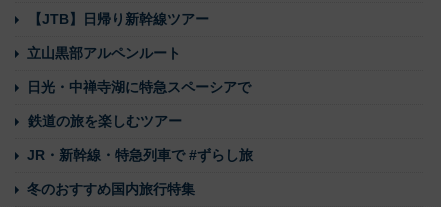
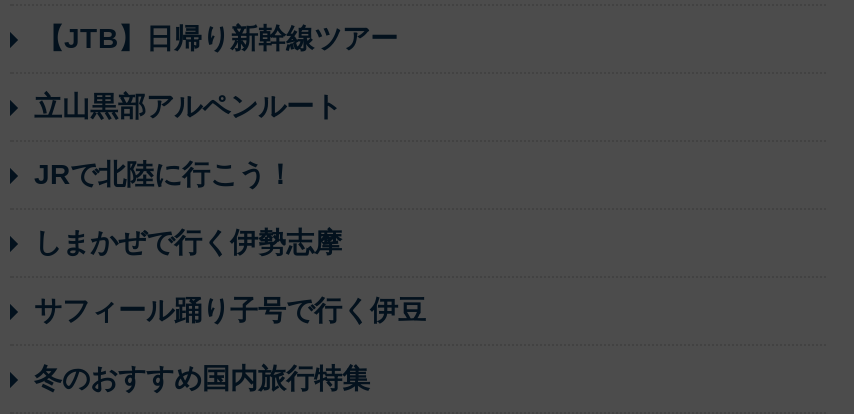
[27,79,251,95] 日光・中禅寺湖に特急スペーシアで -> [34,158,294,190] JRで北陸に行こう！
[28,113,182,129] 鉄道の旅を楽しむツアー -> [34,226,342,258] しまかぜで行く伊勢志摩
[27,147,253,163] JR・新幹線・特急列車で #ずらし旅 -> [34,294,426,326] サフィール踊り子号で行く伊豆

